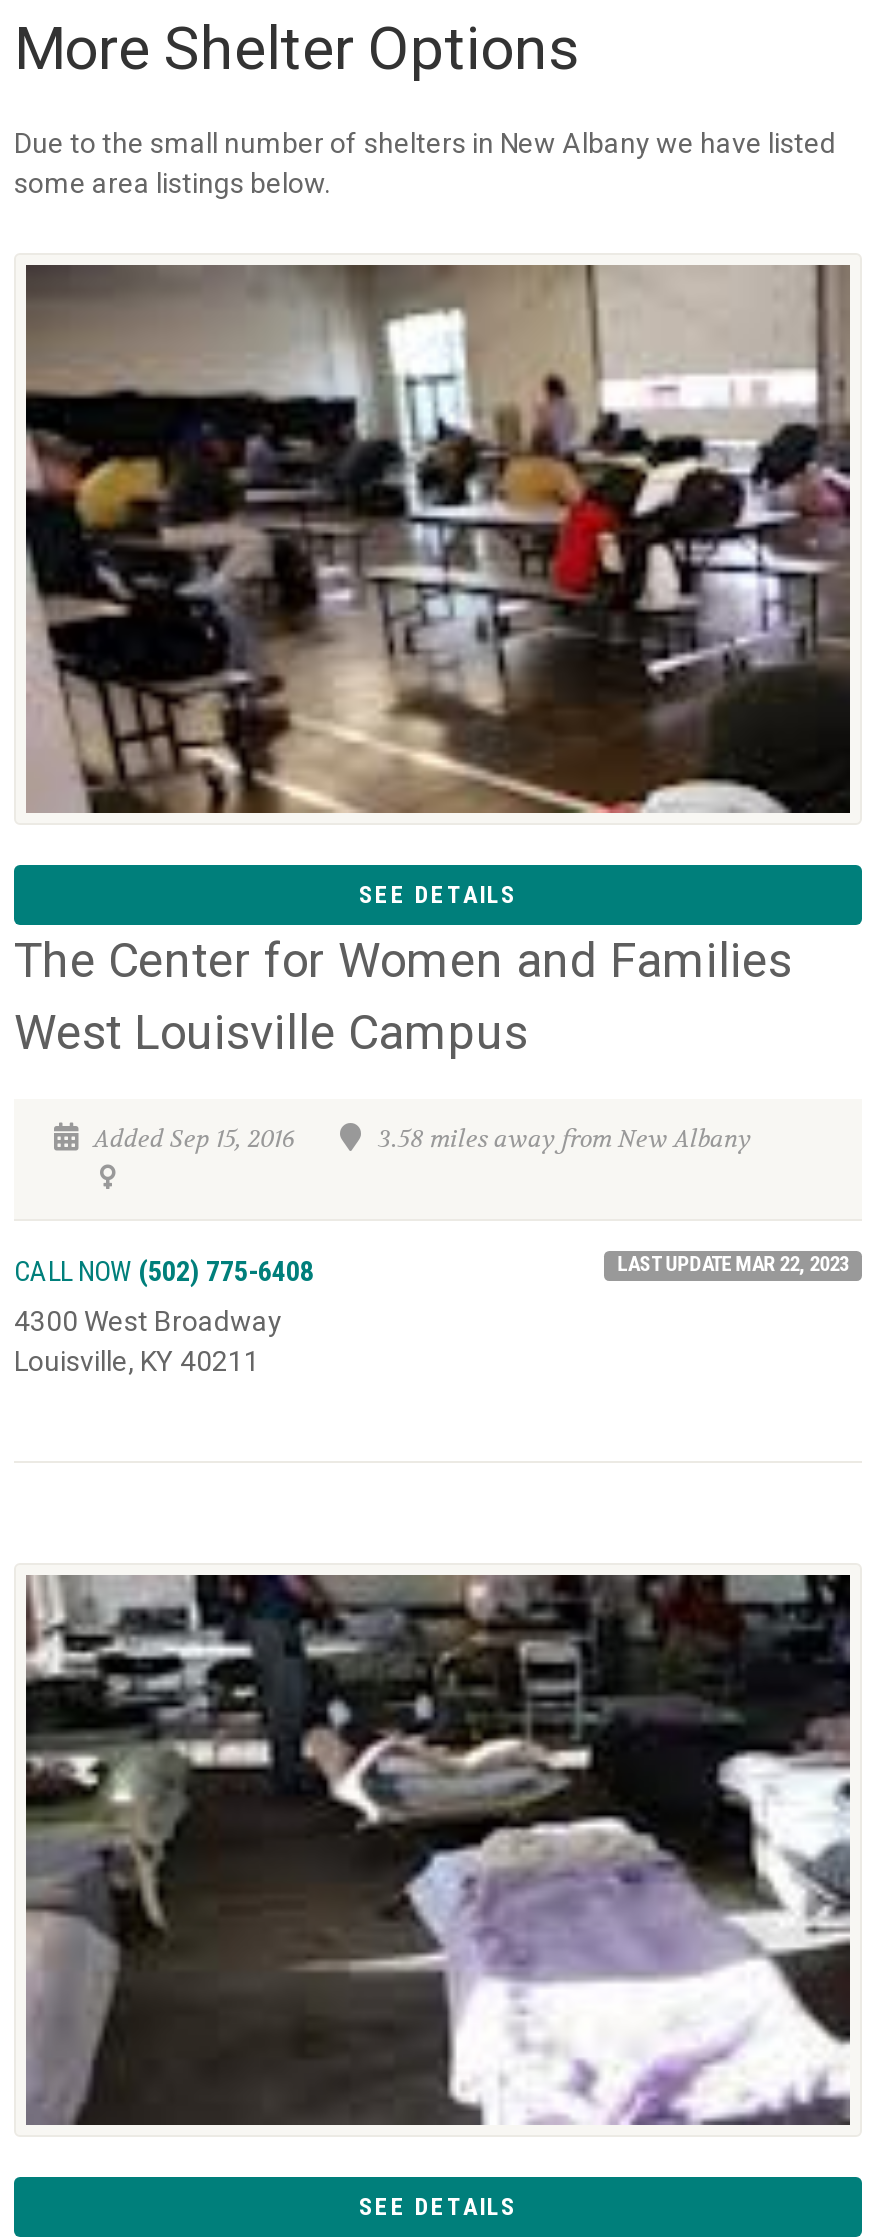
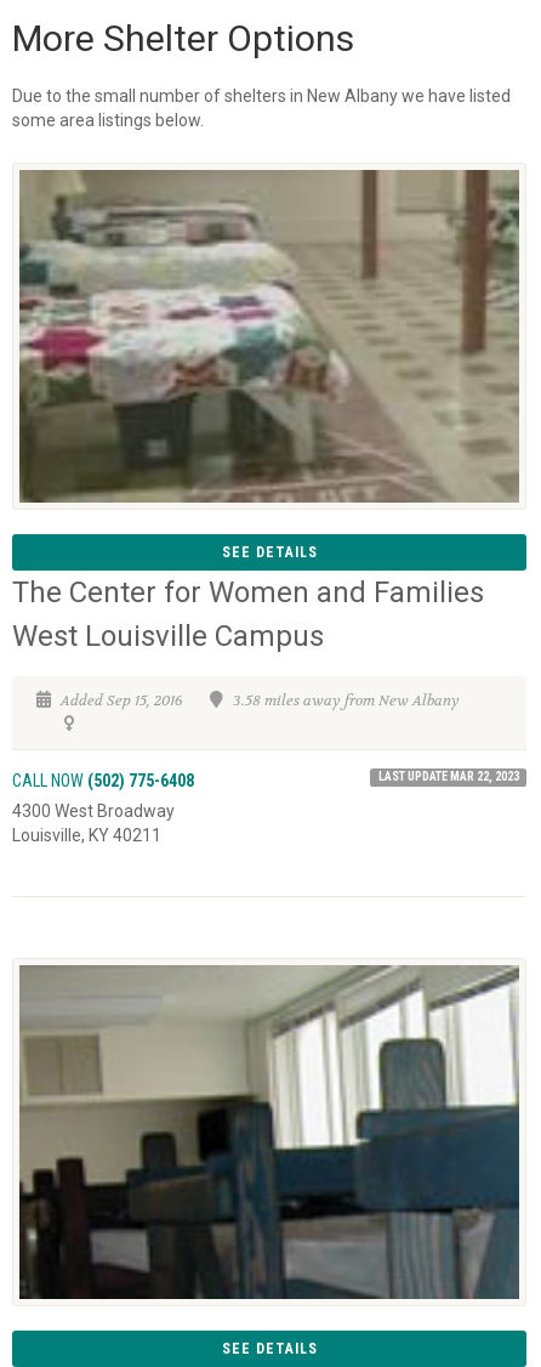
[24,265,850,813] [image] -> [18,170,519,503] [image]
[26,1573,852,2125] [image] -> [19,965,520,1300] [image]

